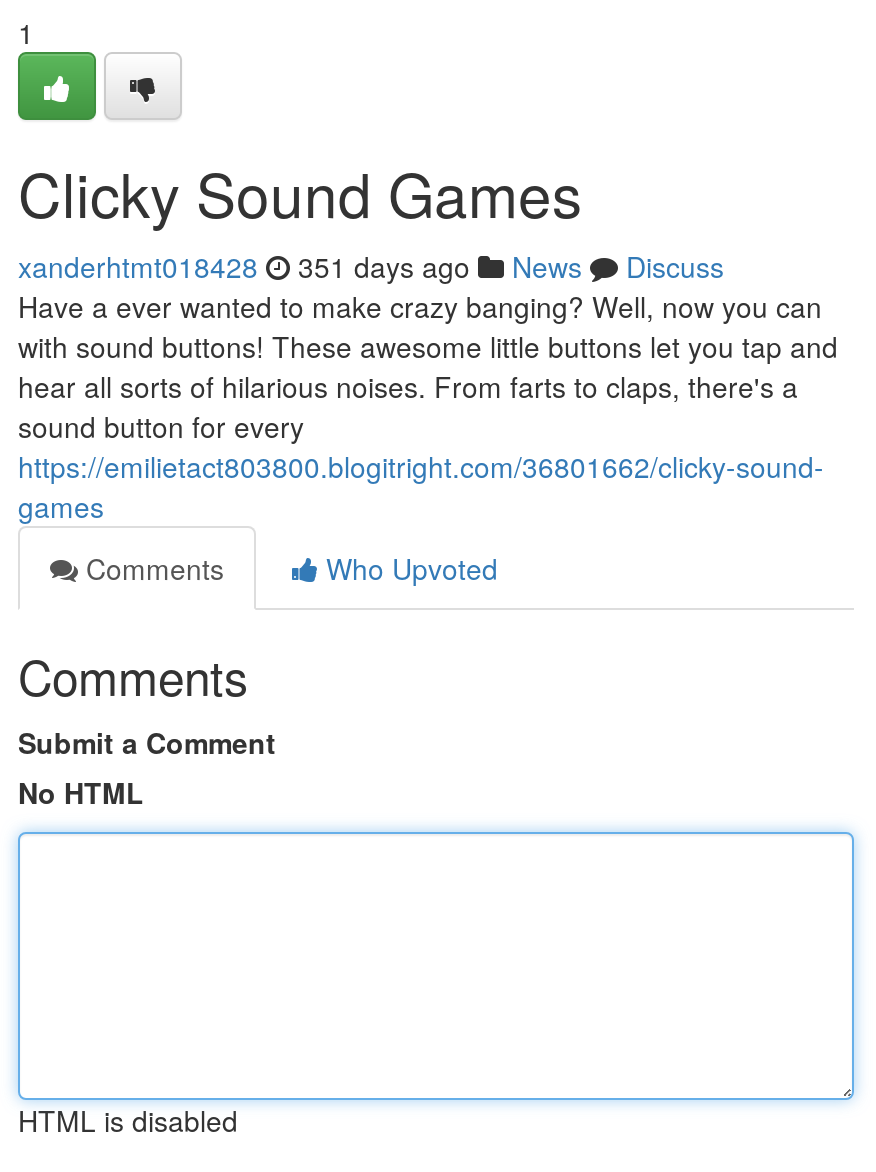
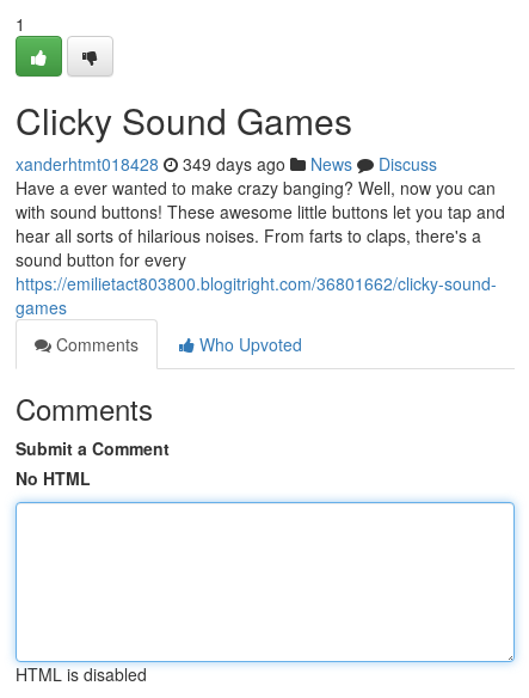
[18,246,724,286] xanderhtmt018428 351 days ago News Discuss -> [16,152,437,176] xanderhtmt018428 349 days ago News Discuss

